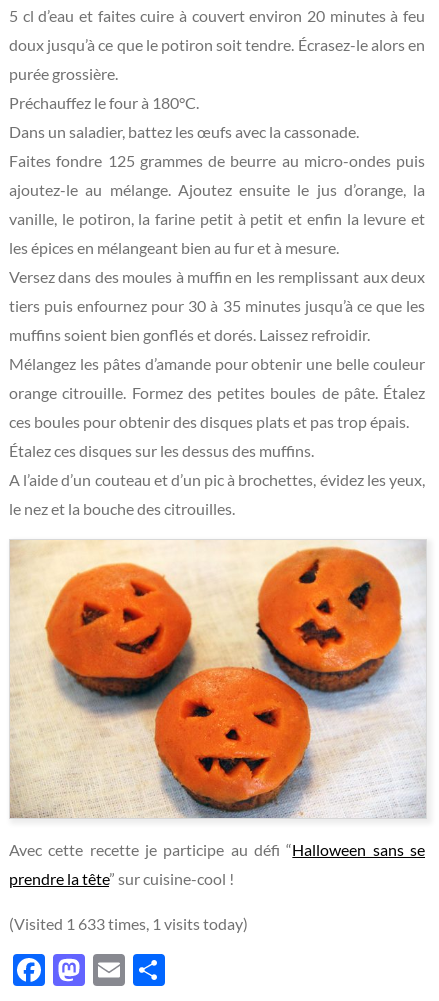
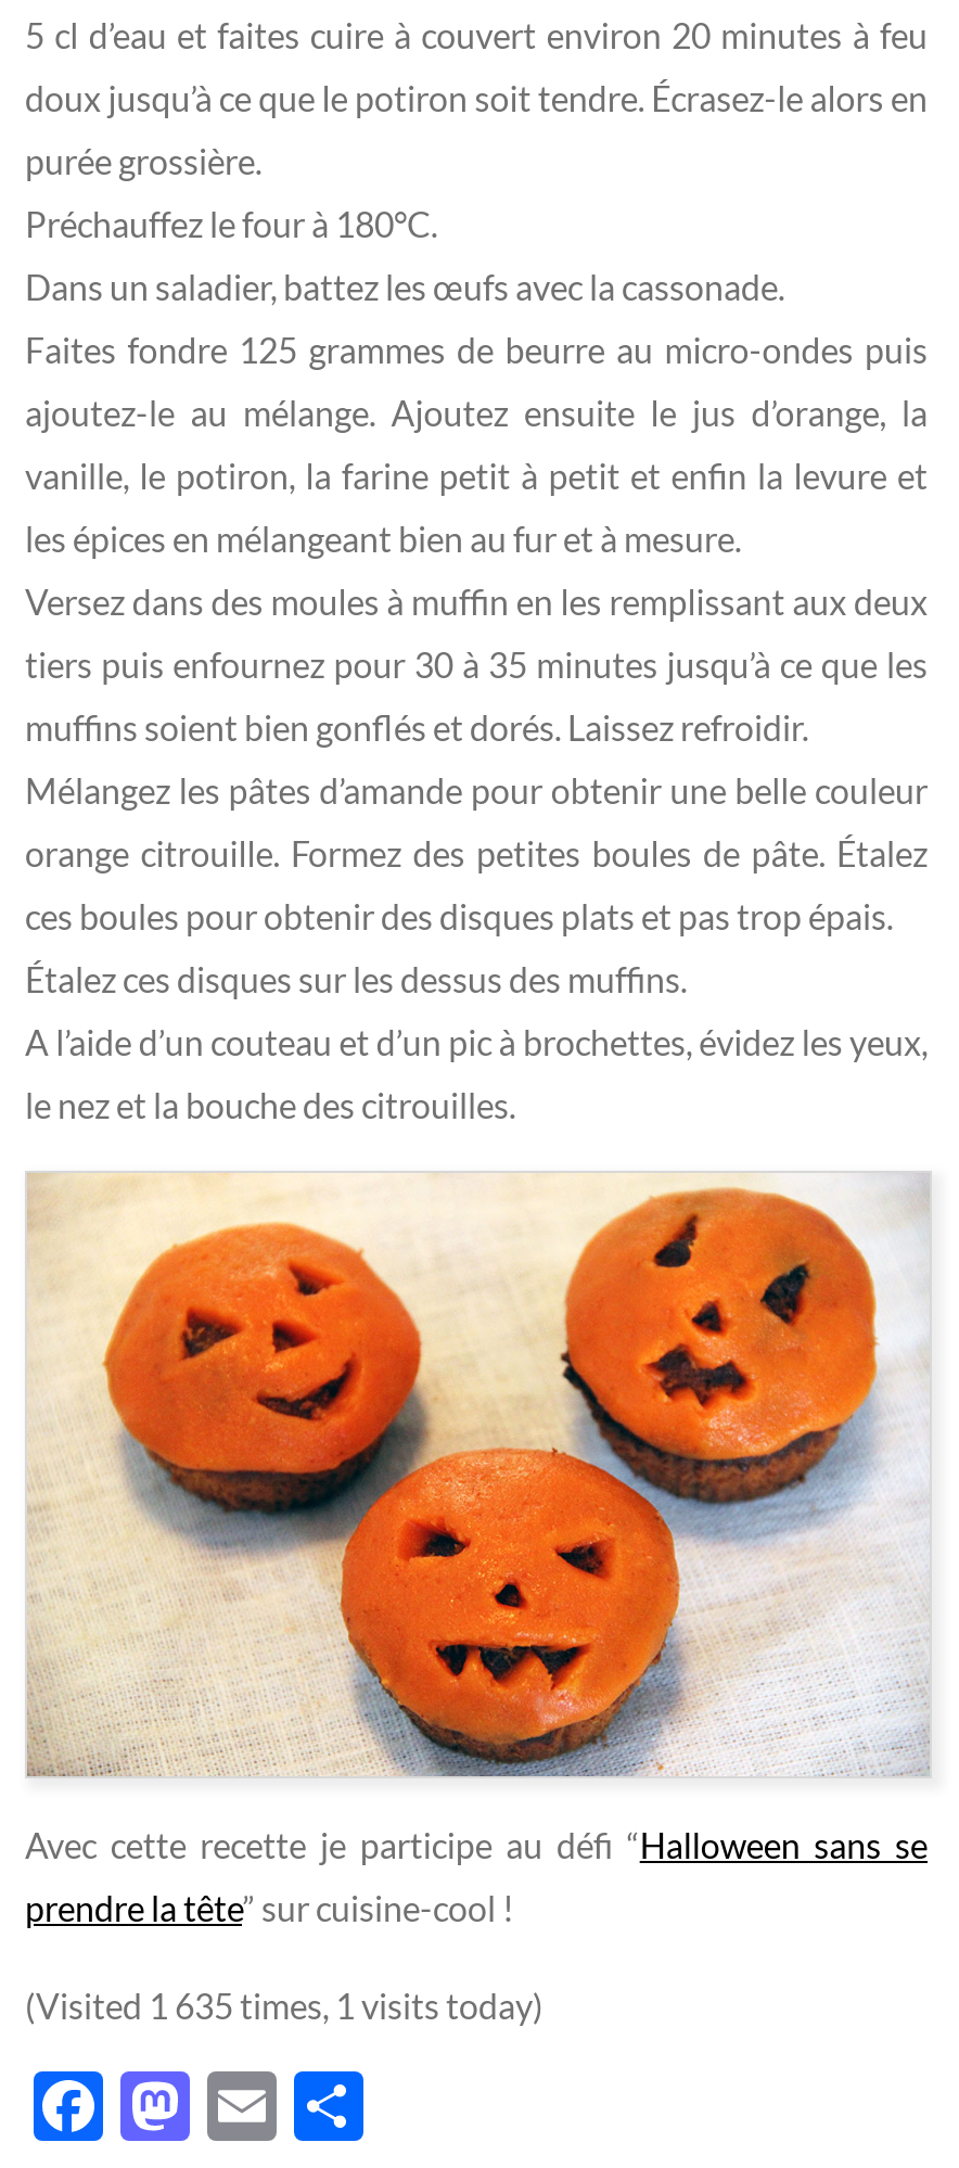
[9,914,248,933] (Visited 1 633 times, 1 visits today) -> [25,1983,544,2025] (Visited 1 635 times, 1 visits today)

